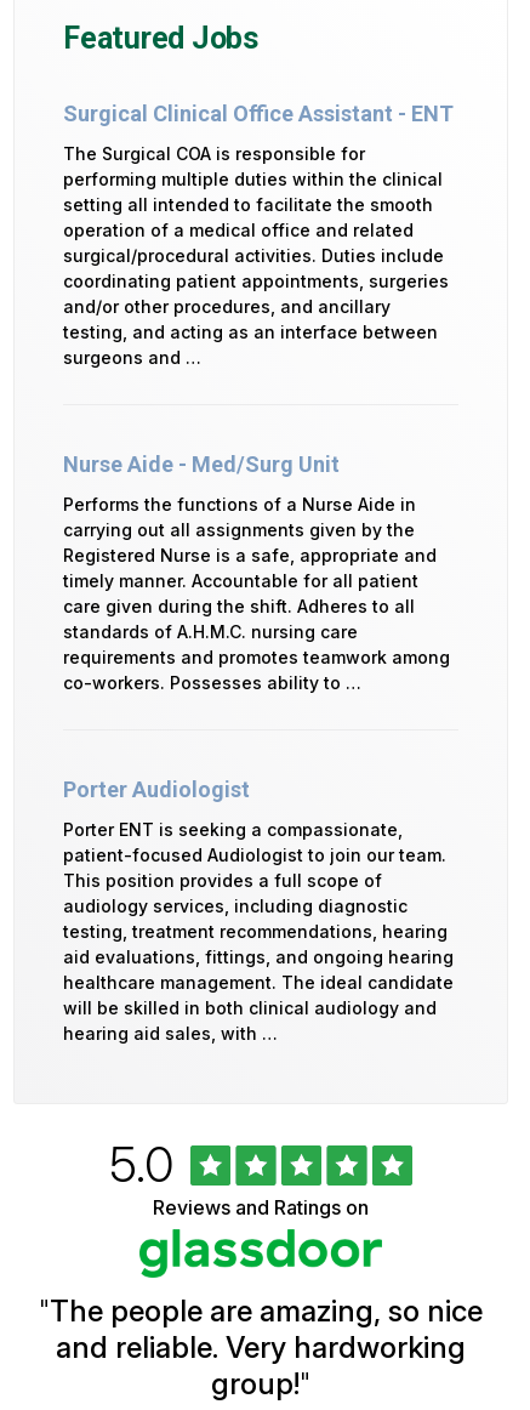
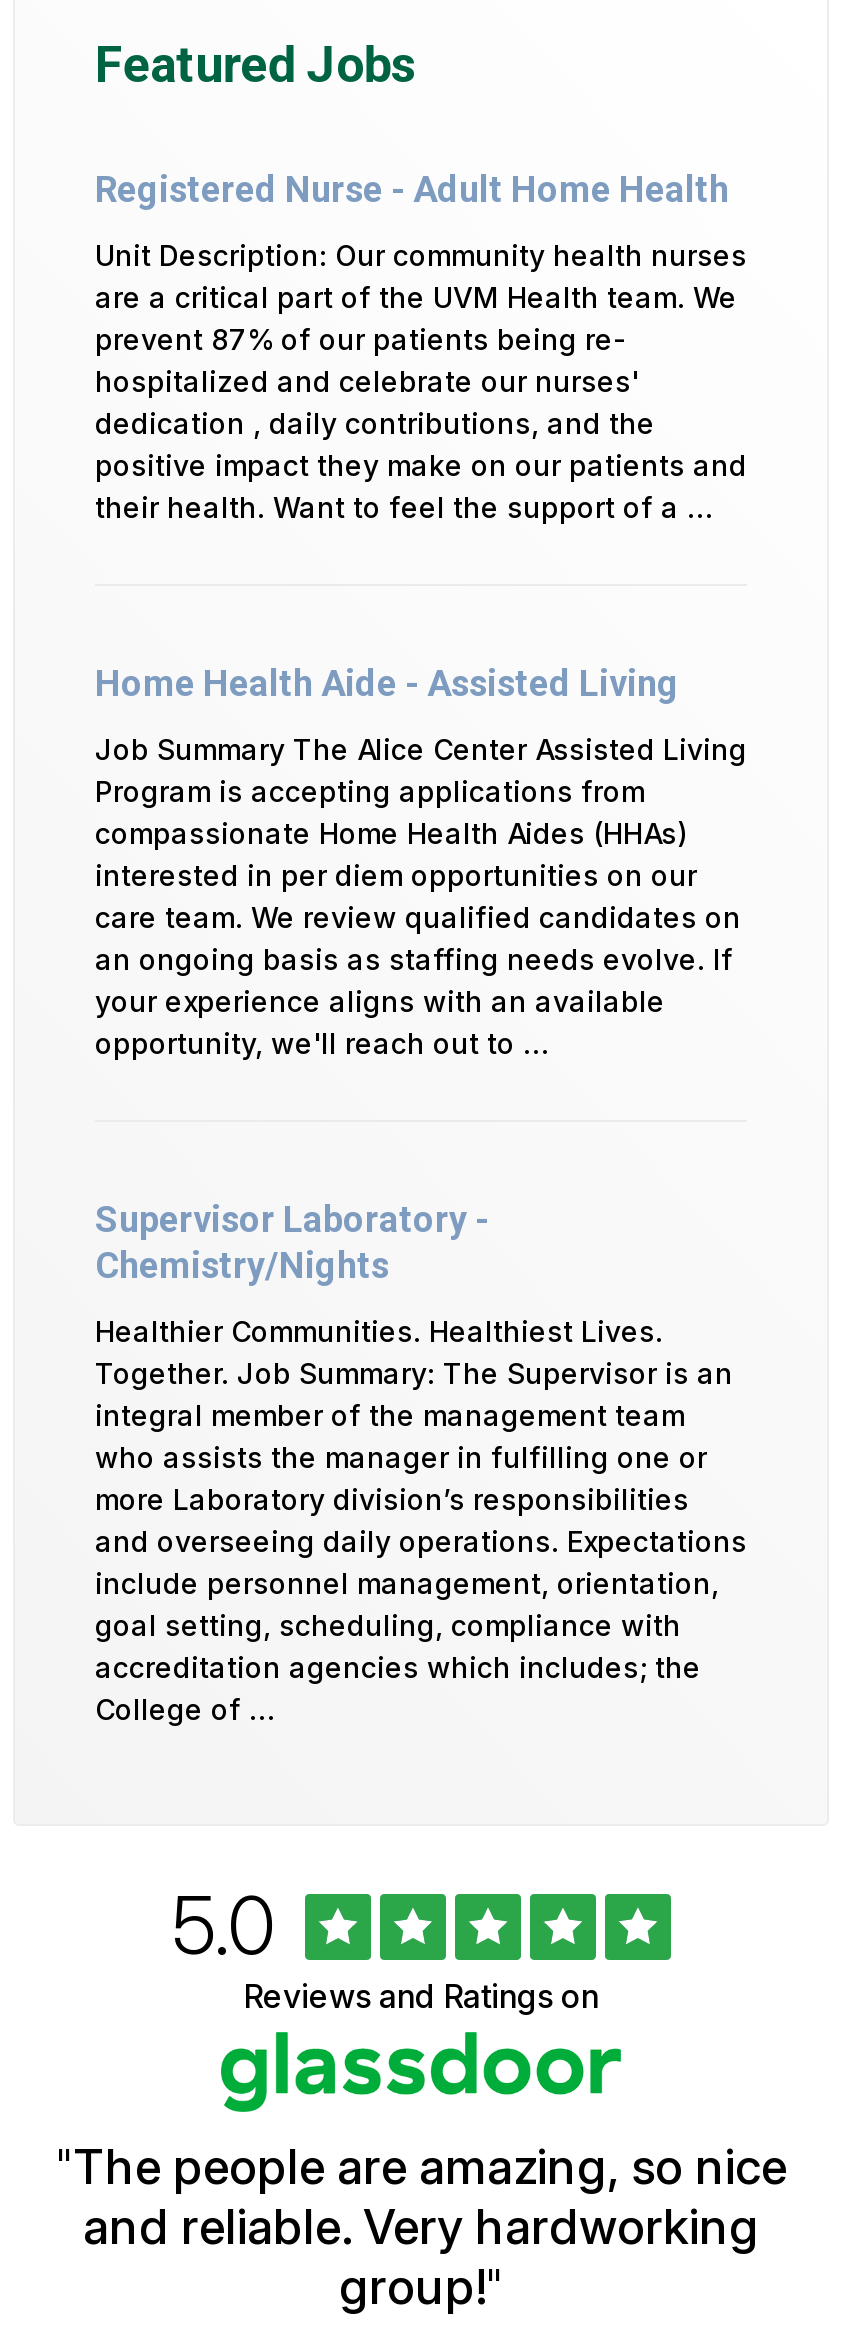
[63,101,454,126] Surgical Clinical Office Assistant - ENT -> [95,168,729,210] Registered Nurse - Adult Home Health
[63,143,449,368] The Surgical COA is responsible for | performing multiple duties within the clinical | setting all intended to facilitate the smooth | operation of a medical office and related | surgical/procedural activities. Duties include | coordinating patient appointments, surgeries | and/or other procedures, and ancillary | testing, and acting as an interface between | surgeons and … -> [95,238,747,524] Unit Description: Our community health nurses | are a critical part of the UVM Health team. We | prevent 87% of our patients being re- | hospitalized and celebrate our nurses' | dedication , daily contributions, and the | positive impact they make on our patients and | their health. Want to feel the support of a …
[63,451,340,477] Nurse Aide - Med/Surg Unit -> [95,662,679,704] Home Health Aide - Assisted Living
[63,494,450,693] Performs the functions of a Nurse Aide in | carrying out all assignments given by the | Registered Nurse is a safe, appropriate and | timely manner. Accountable for all patient | care given during the shift. Adheres to all | standards of A.H.M.C. nursing care | requirements and promotes teamwork among | co-workers. Possesses ability to … -> [95,732,747,1060] Job Summary The Alice Center Assisted Living | Program is accepting applications from | compassionate Home Health Aides (HHAs) | interested in per diem opportunities on our | care team. We review qualified candidates on | an ongoing basis as staffing needs evolve. If | your experience aligns with an available | opportunity, we'll reach out to …
[63,776,250,802] Porter Audiologist -> [95,1198,489,1286] Supervisor Laboratory - | Chemistry/Nights
[63,819,454,1043] Porter ENT is seeking a compassionate, | patient-focused Audiologist to join our team. | This position provides a full scope of | audiology services, including diagnostic | testing, treatment recommendations, hearing | aid evaluations, fittings, and ongoing hearing | healthcare management. The ideal candidate | will be skilled in both clinical audiology and | hearing aid sales, with … -> [95,1314,747,1726] Healthier Communities. Healthiest Lives. | Together. Job Summary: The Supervisor is an | integral member of the management team | who assists the manager in fulfilling one or | more Laboratory division’s responsibilities | and overseeing daily operations. Expectations | include personnel management, orientation, | goal setting, scheduling, compliance with | accreditation agencies which includes; the | College of …

